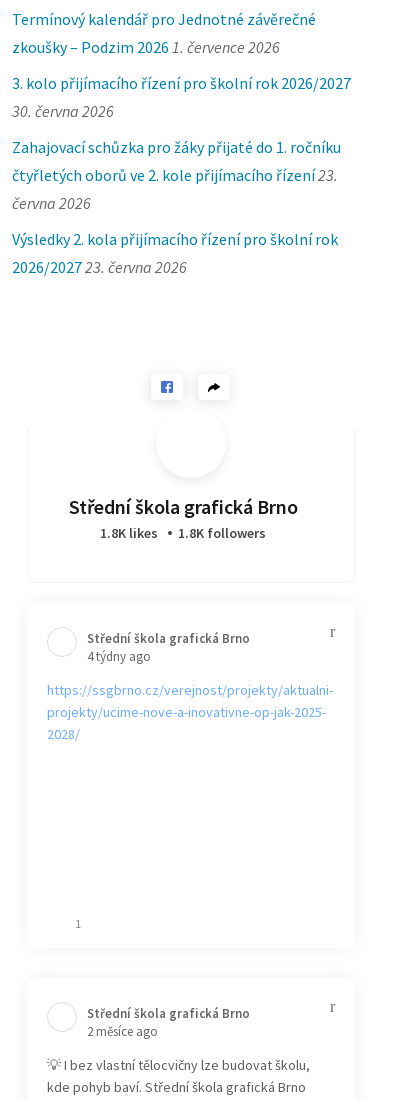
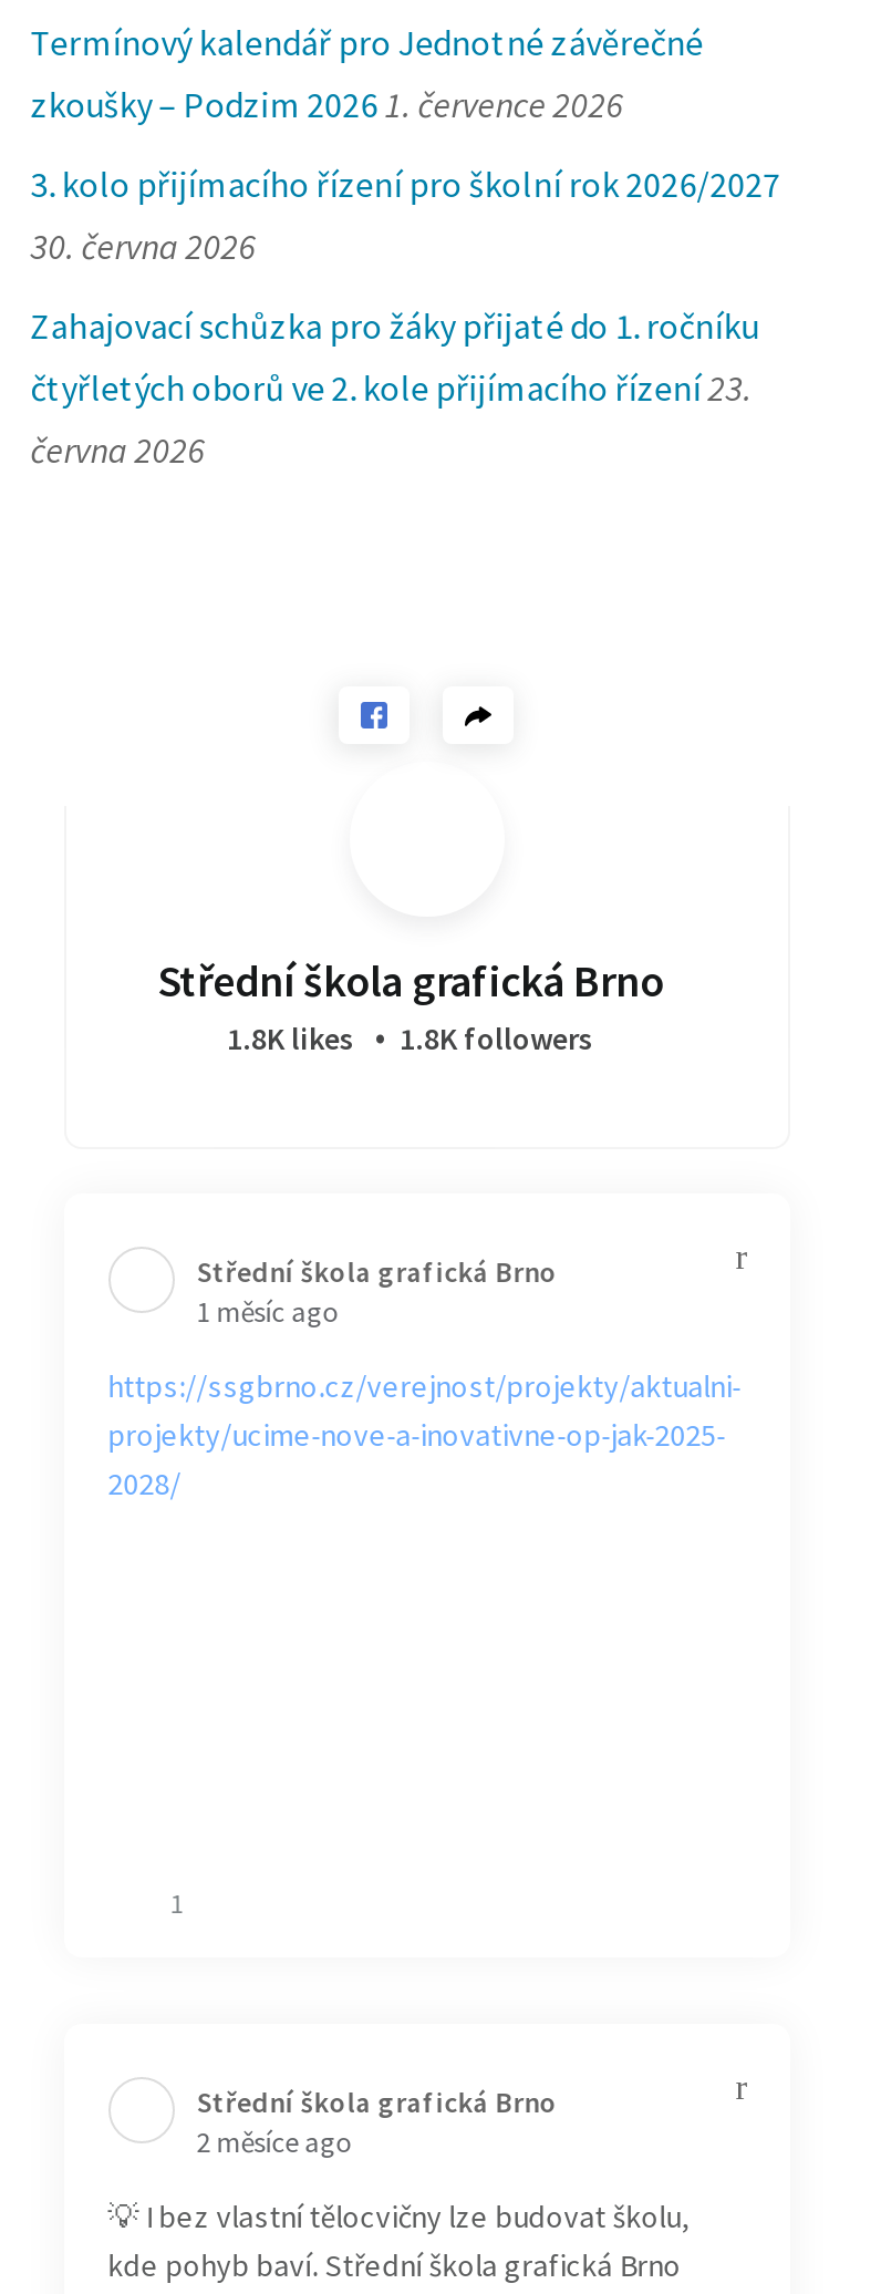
[12,229,338,277] Výsledky 2. kola přijímacího řízení pro školní rok | 2026/2027 23. června 2026 -> none
[87,648,151,665] 4 týdny ago -> [197,1294,340,1332] 1 měsíc ago

